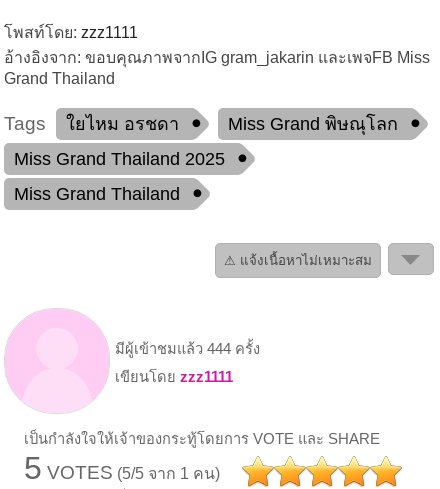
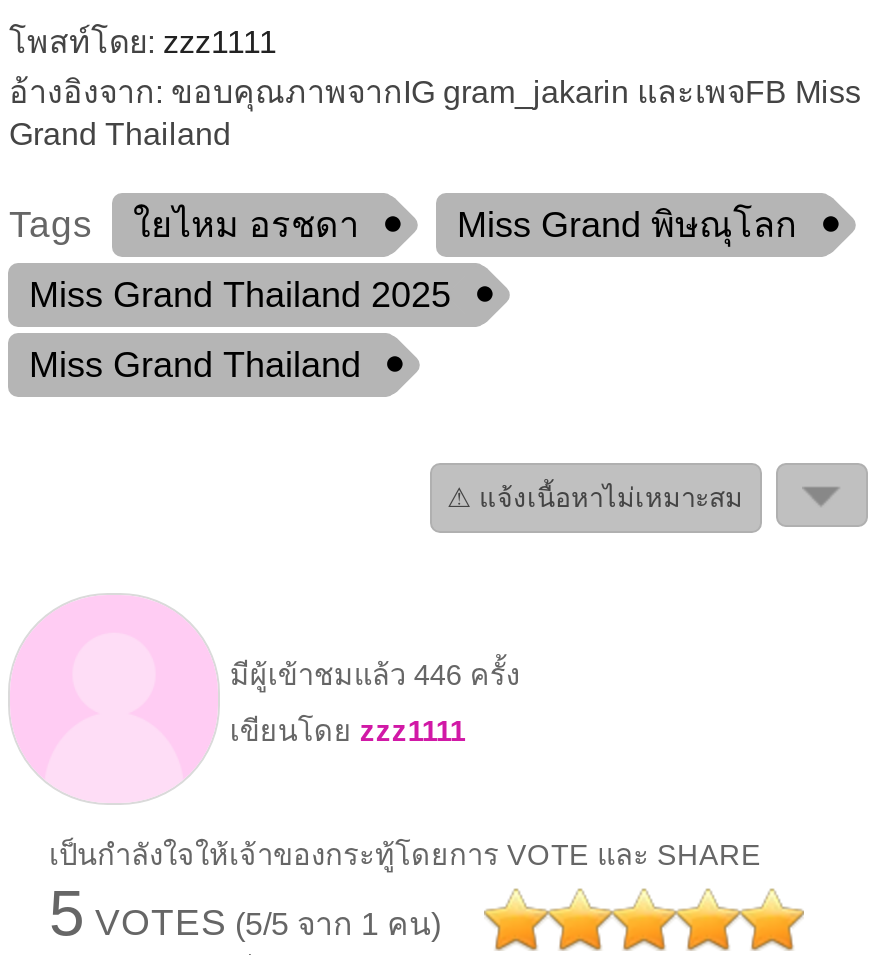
[115,341,260,357] มีผู้เข้าชมแล้ว 444 ครั้ง -> [230,659,520,691] มีผู้เข้าชมแล้ว 446 ครั้ง

